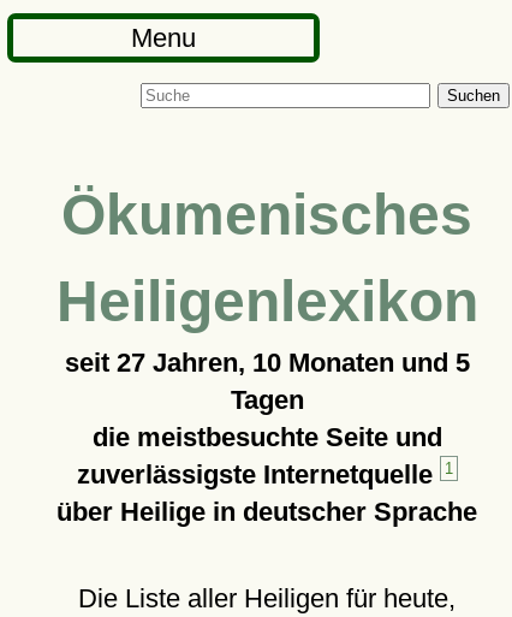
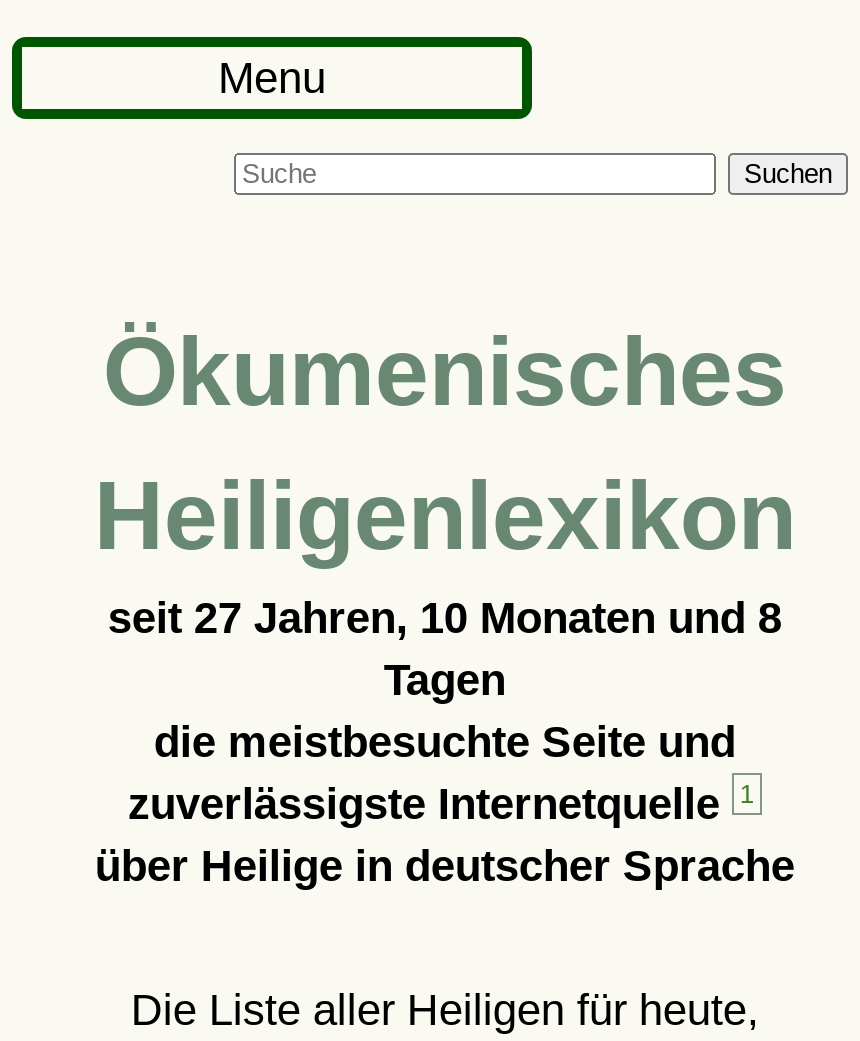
[65,348,470,378] seit 27 Jahren, 10 Monaten und 5 -> [108,593,782,643] seit 27 Jahren, 10 Monaten und 8

